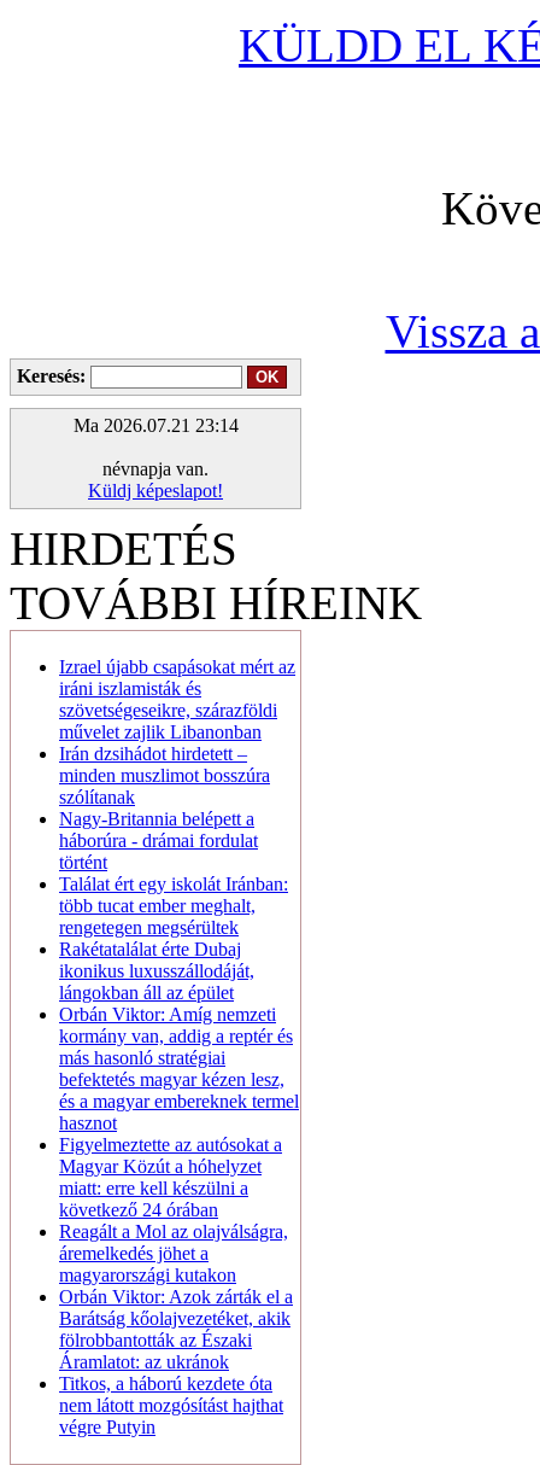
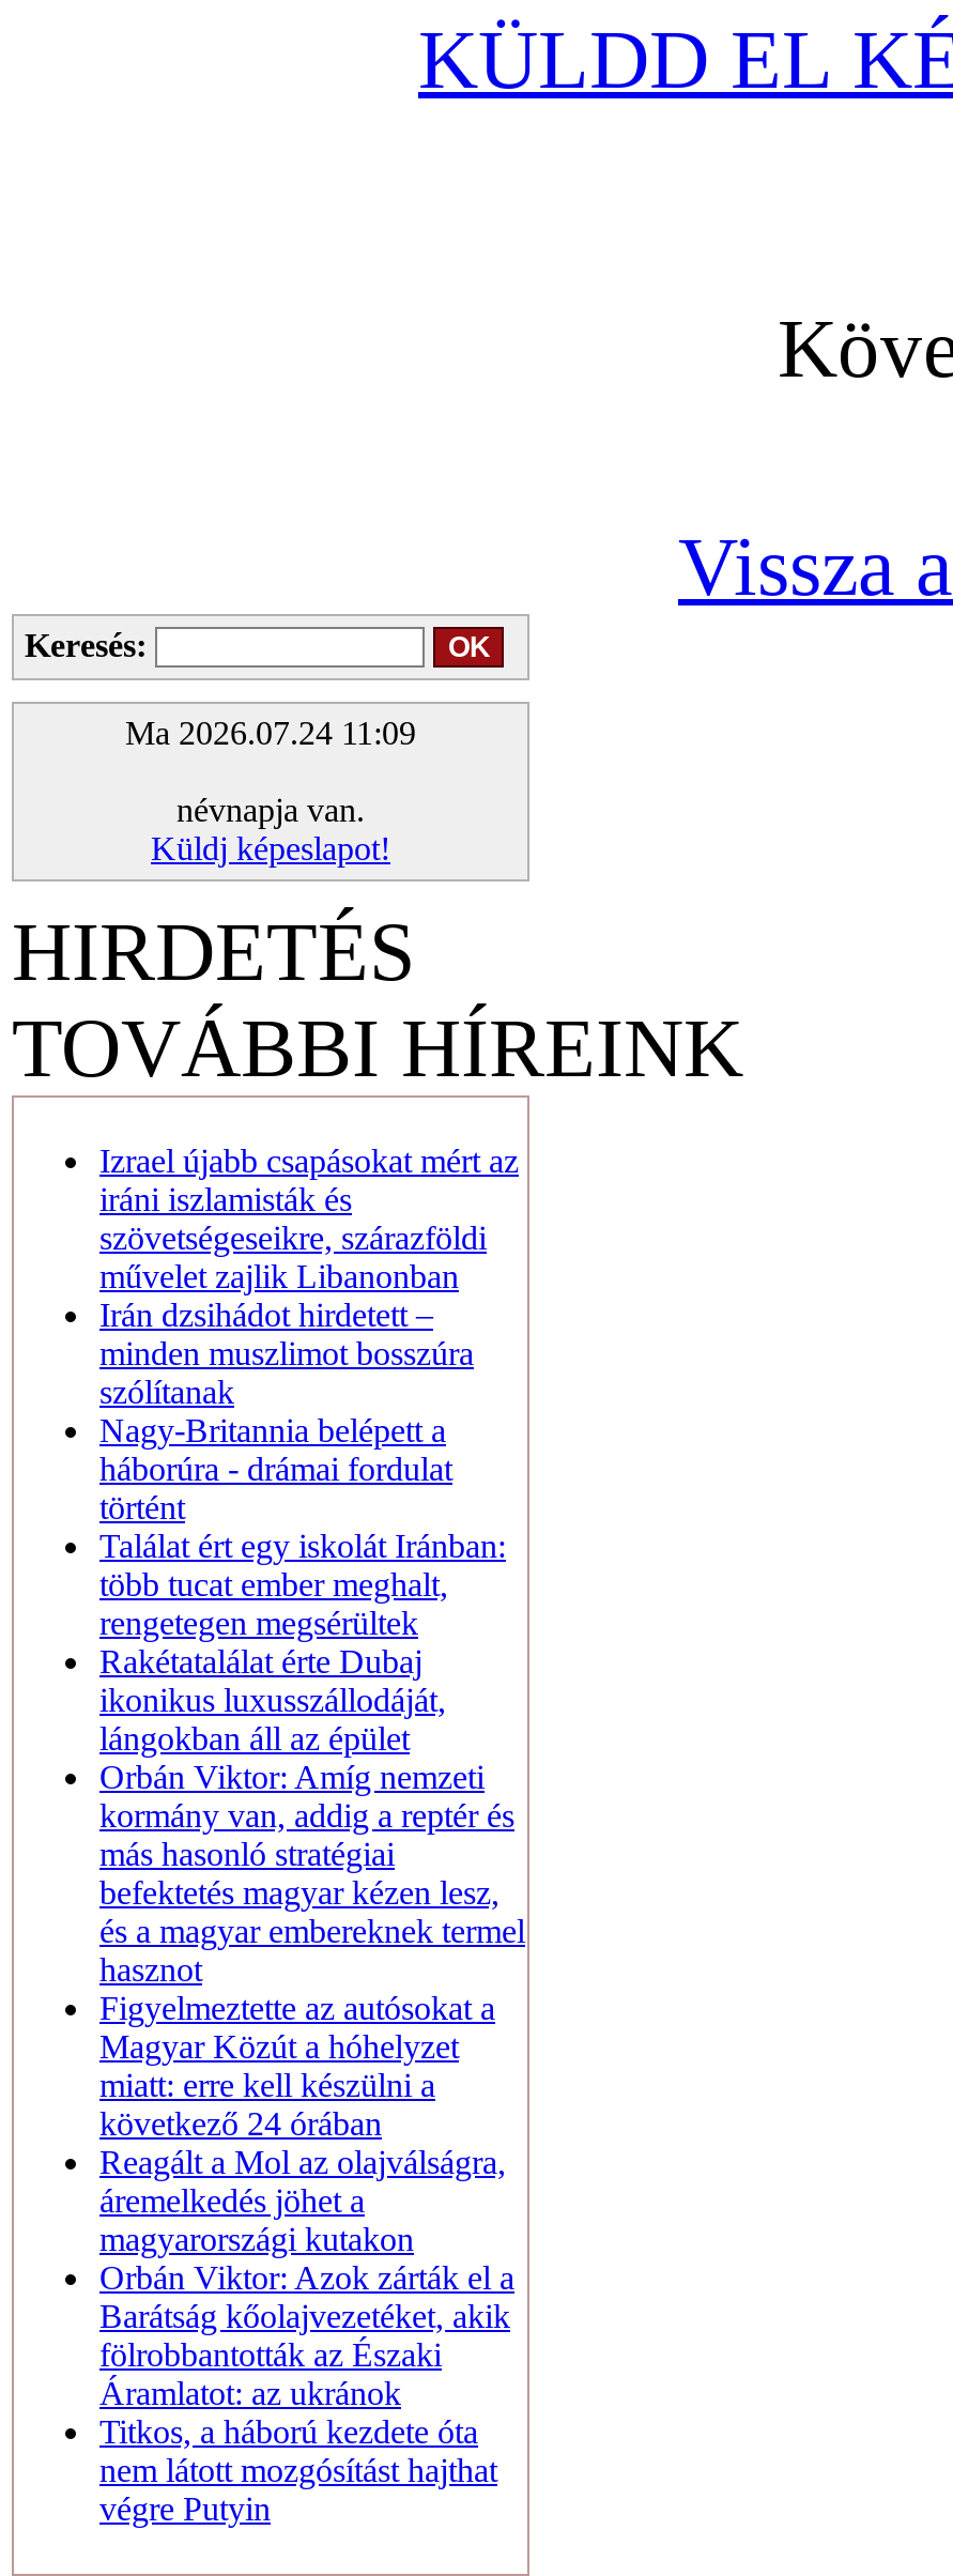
[73,415,238,436] Ma 2026.07.21 23:14 -> [125,715,416,751] Ma 2026.07.24 11:09

